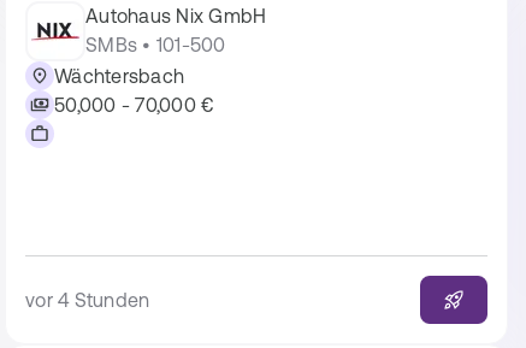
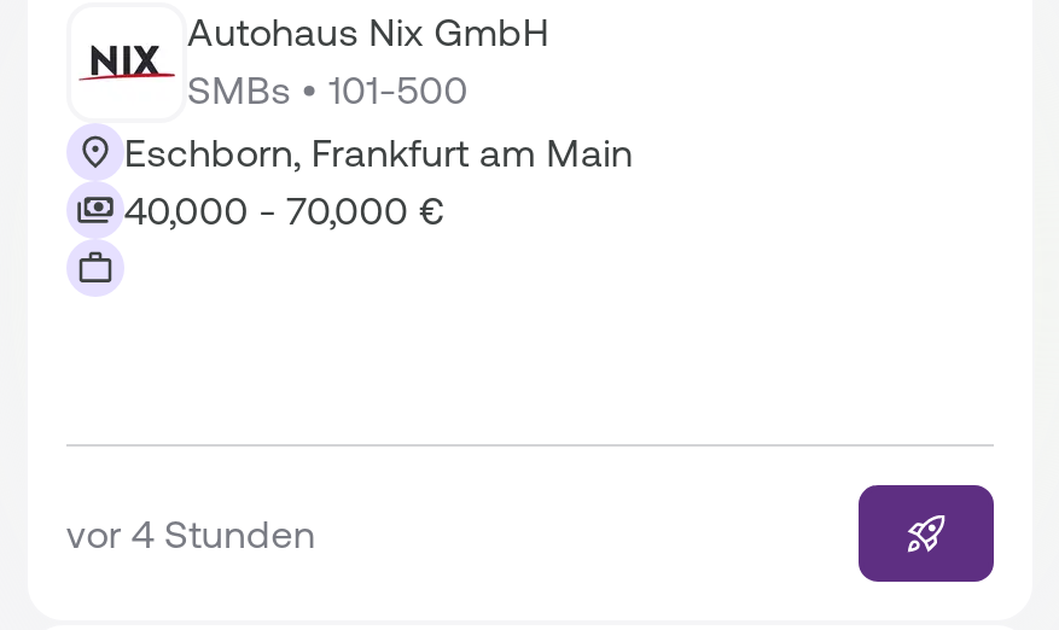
[54,65,214,116] Wächtersbach | 50,000 - 70,000 € -> [124,130,633,232] Eschborn, Frankfurt am Main | 40,000 - 70,000 €

